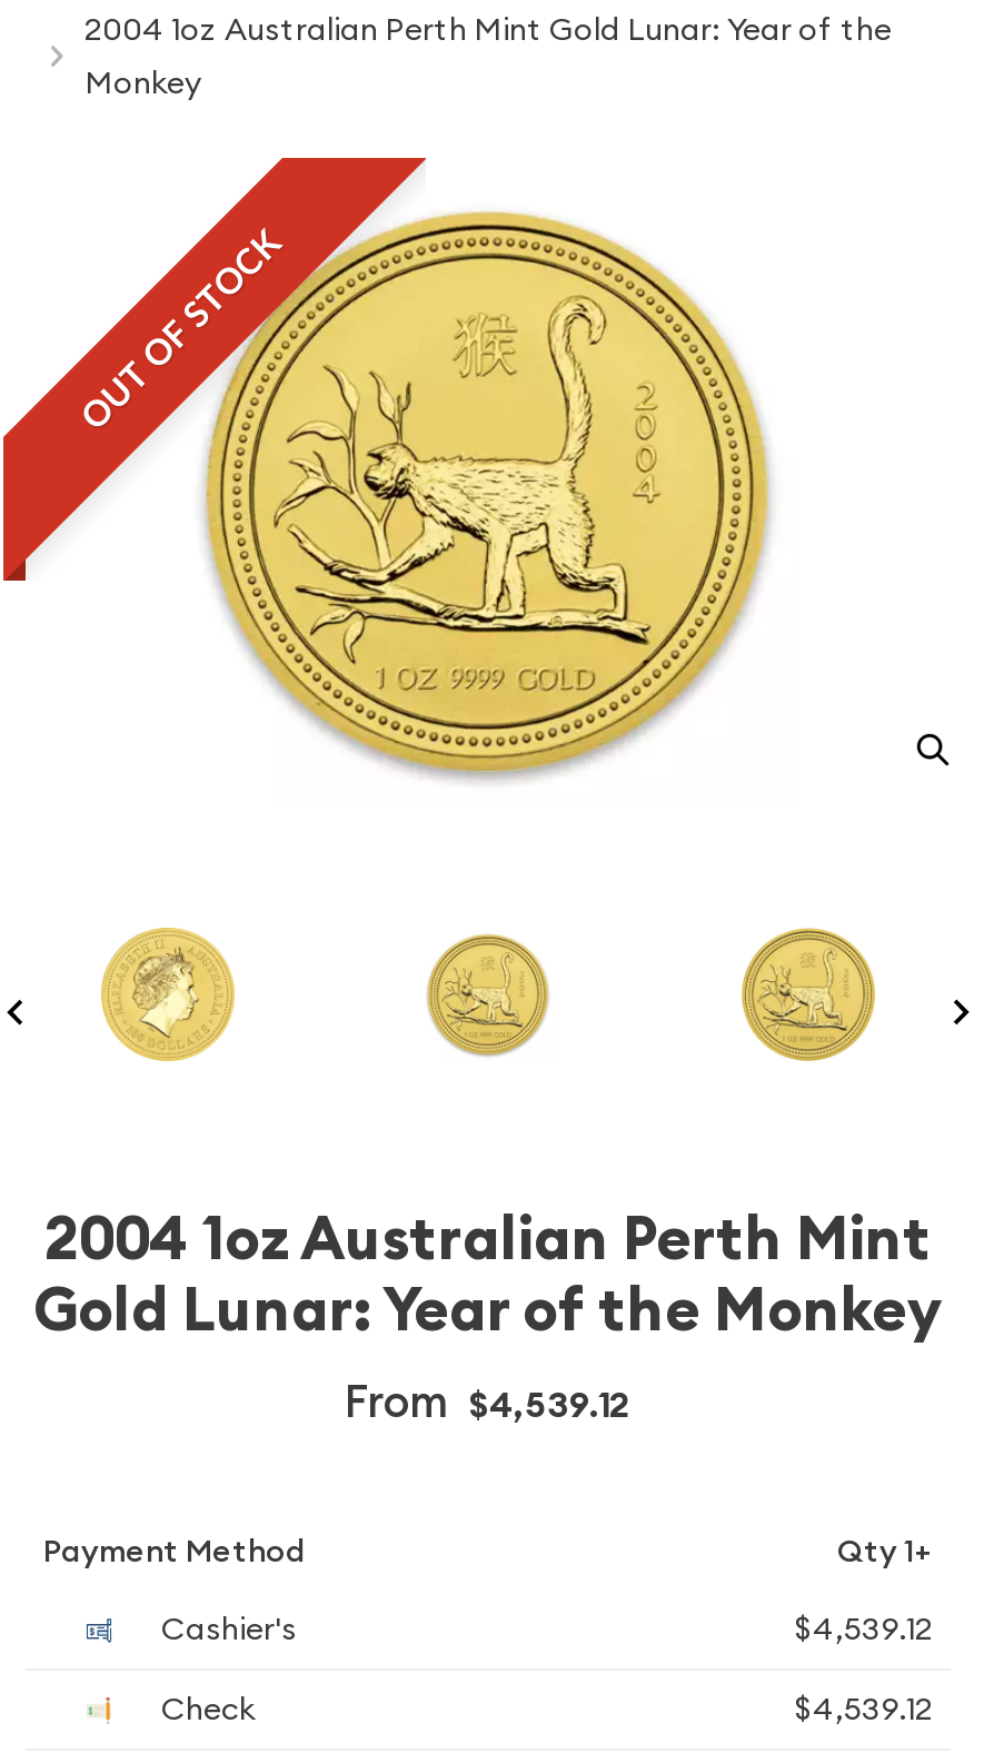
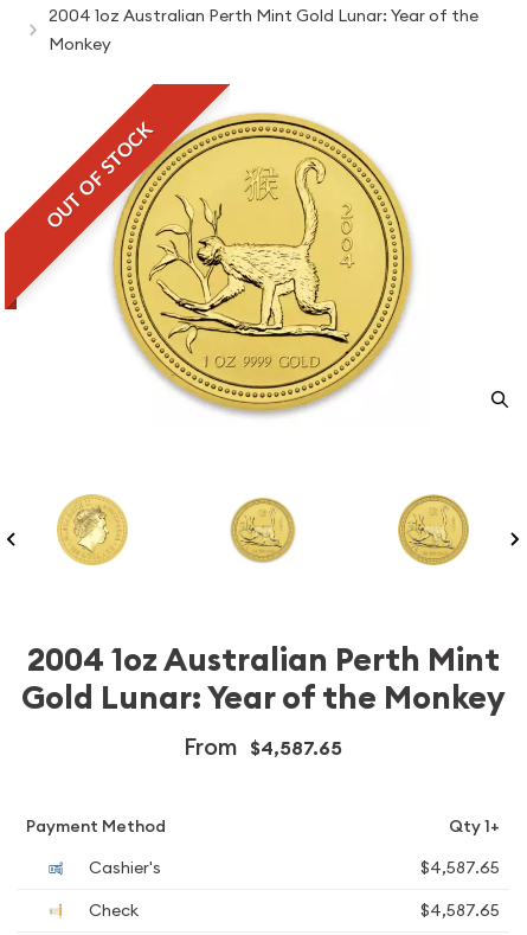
[345,1373,632,1430] From $4,539.12 -> [184,731,342,762] From $4,587.65
[795,1608,933,1648] $4,539.12 -> [420,857,500,878] $4,587.65
[795,1688,933,1729] $4,539.12 -> [420,899,500,921] $4,587.65

